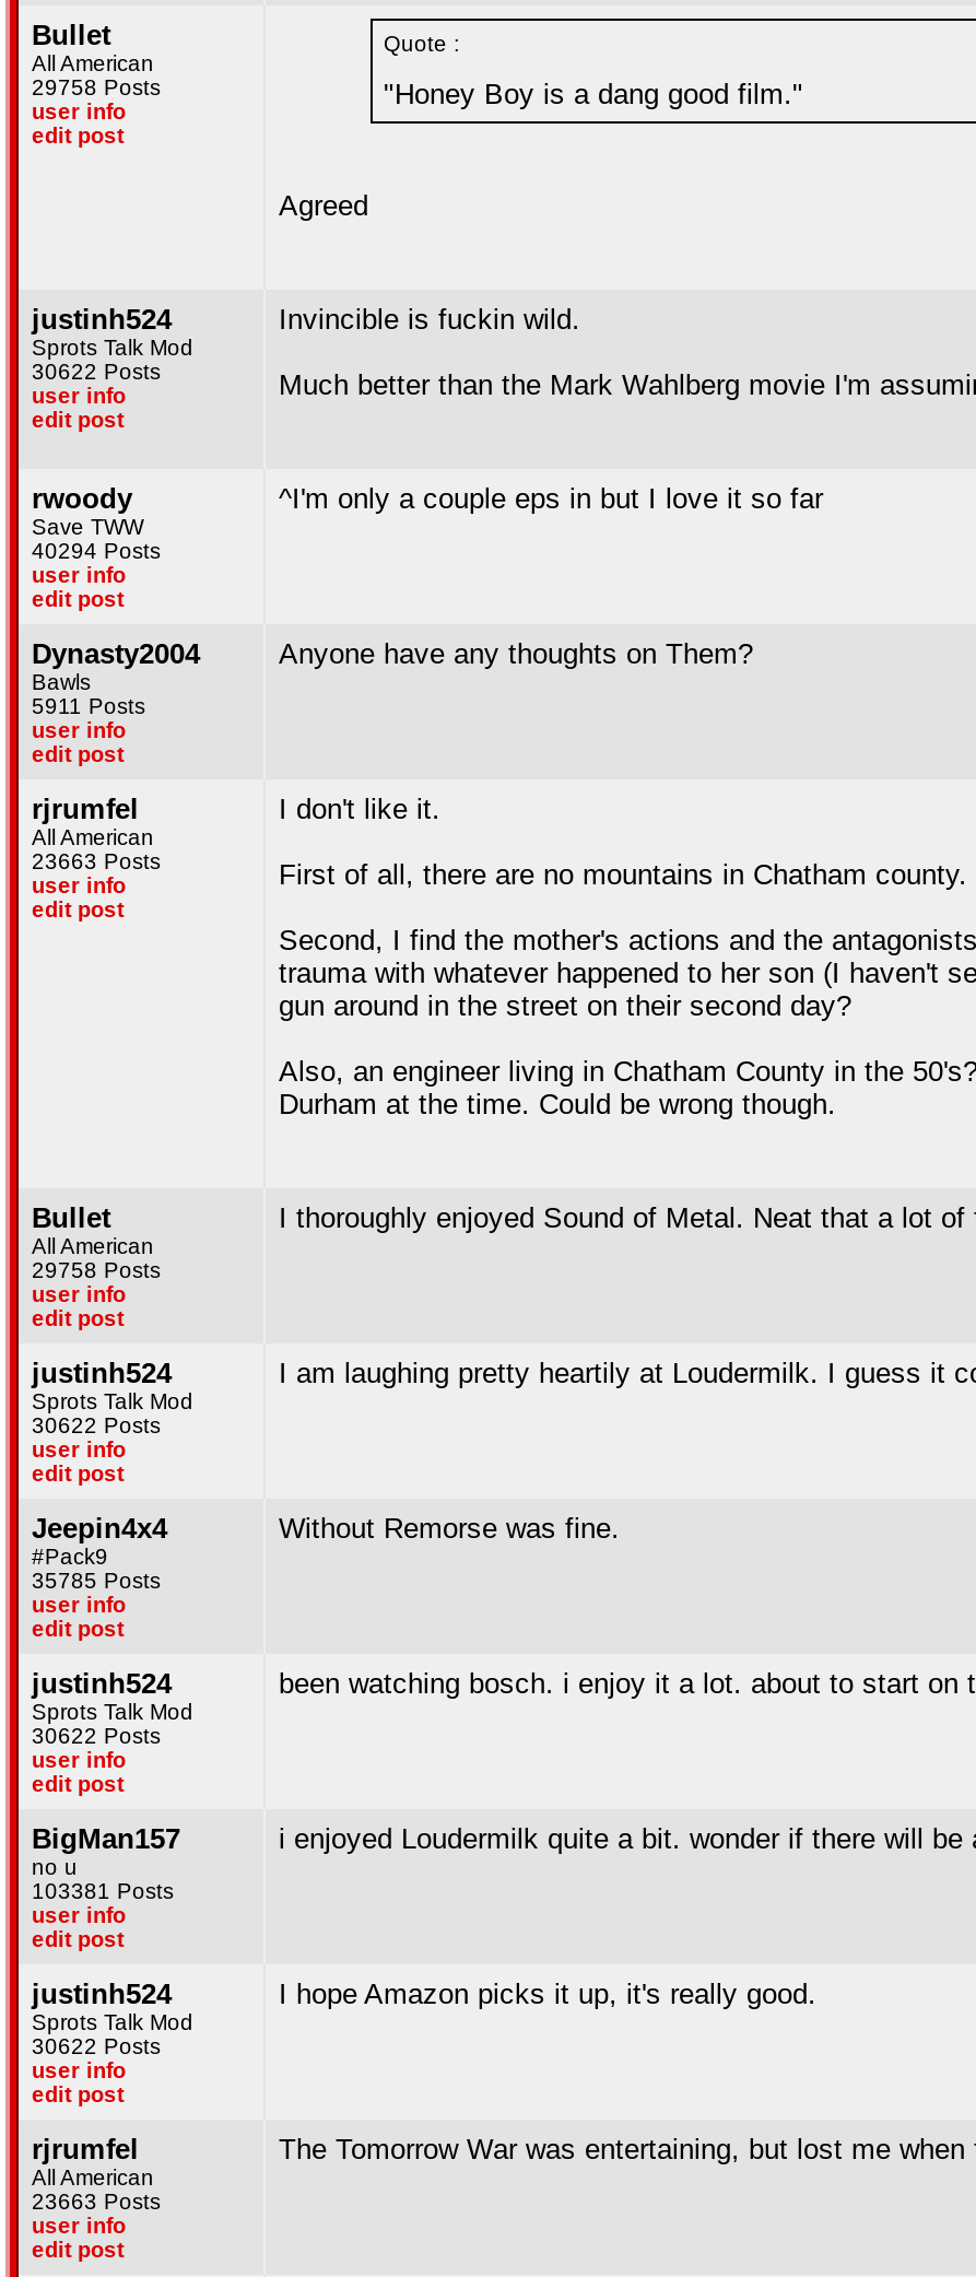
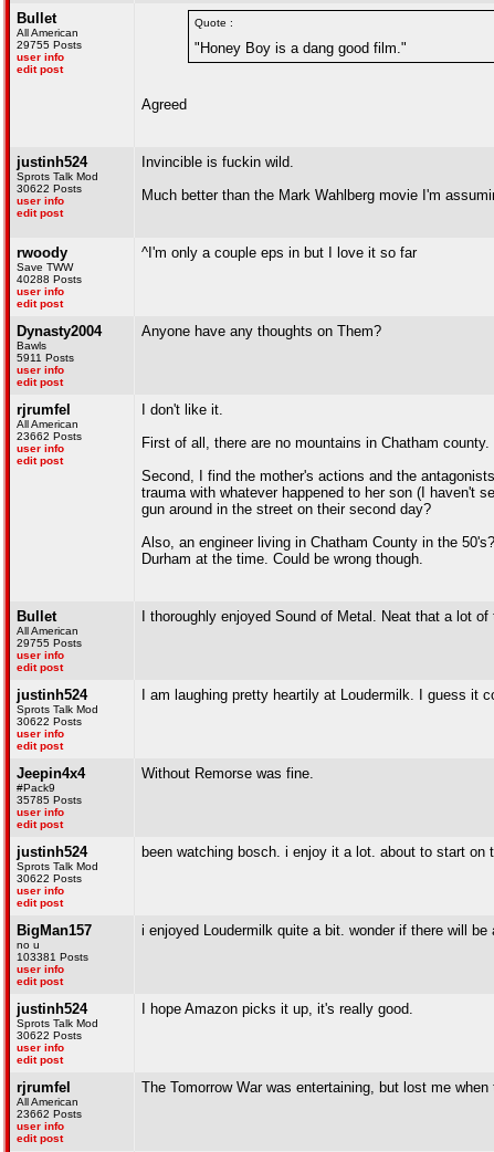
[32,75,161,99] 29758 Posts -> [17,39,82,51] 29755 Posts
[32,539,161,563] 40294 Posts -> [17,273,82,285] 40288 Posts
[32,849,161,873] 23663 Posts -> [17,430,82,442] 23662 Posts
[32,1258,161,1282] 29758 Posts -> [17,637,82,649] 29755 Posts
[32,2190,161,2214] 23663 Posts -> [17,1108,82,1120] 23662 Posts

